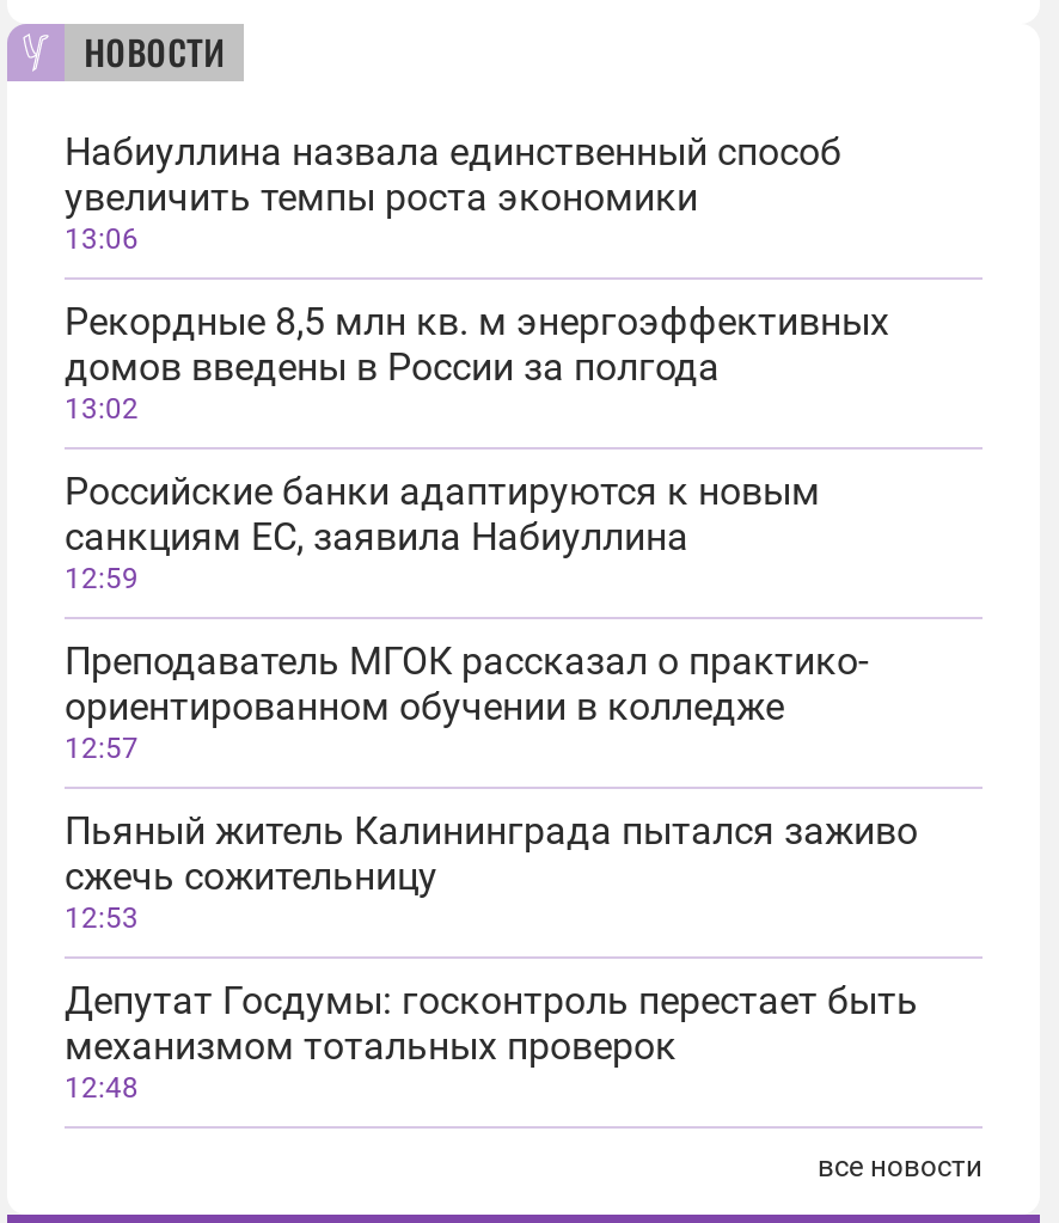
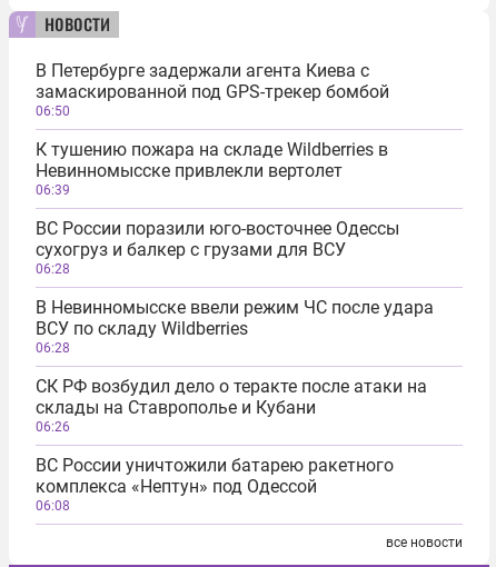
[65,130,841,257] Набиуллина назвала единственный способ | увеличить темпы роста экономики | 13:06 -> [36,60,389,119] В Петербурге задержали агента Киева с | замаскированной под GPS-трекер бомбой | 06:50
[65,300,889,427] Рекордные 8,5 млн кв. м энергоэффективных | домов введены в России за полгода | 13:02 -> [36,139,388,198] К тушению пожара на складе Wildberries в | Невинномысске привлекли вертолет | 06:39
[65,470,820,596] Российские банки адаптируются к новым | санкциям ЕС, заявила Набиуллина | 12:59 -> [36,218,399,277] ВС России поразили юго-восточнее Одессы | сухогруз и балкер с грузами для ВСУ | 06:28
[65,639,868,766] Преподаватель МГОК рассказал о практико- | ориентированном обучении в колледже | 12:57 -> [36,297,434,356] В Невинномысске ввели режим ЧС после удара | ВСУ по складу Wildberries | 06:28
[65,809,918,936] Пьяный житель Калининграда пытался заживо | сжечь сожительницу | 12:53 -> [36,376,427,435] СК РФ возбудил дело о теракте после атаки на | склады на Ставрополье и Кубани | 06:26
[65,979,918,1106] Депутат Госдумы: госконтроль перестает быть | механизмом тотальных проверок | 12:48 -> [36,455,394,514] ВС России уничтожили батарею ракетного | комплекса «Нептун» под Одессой | 06:08

